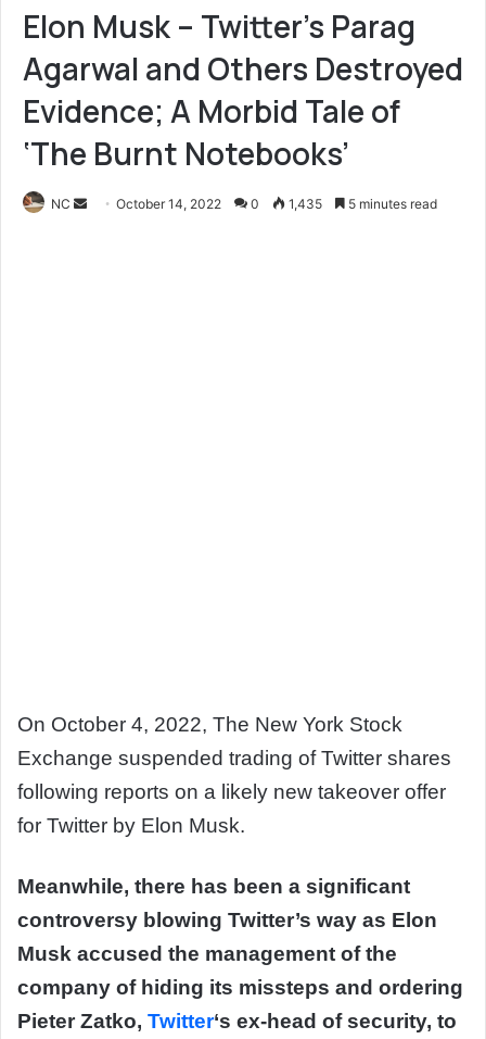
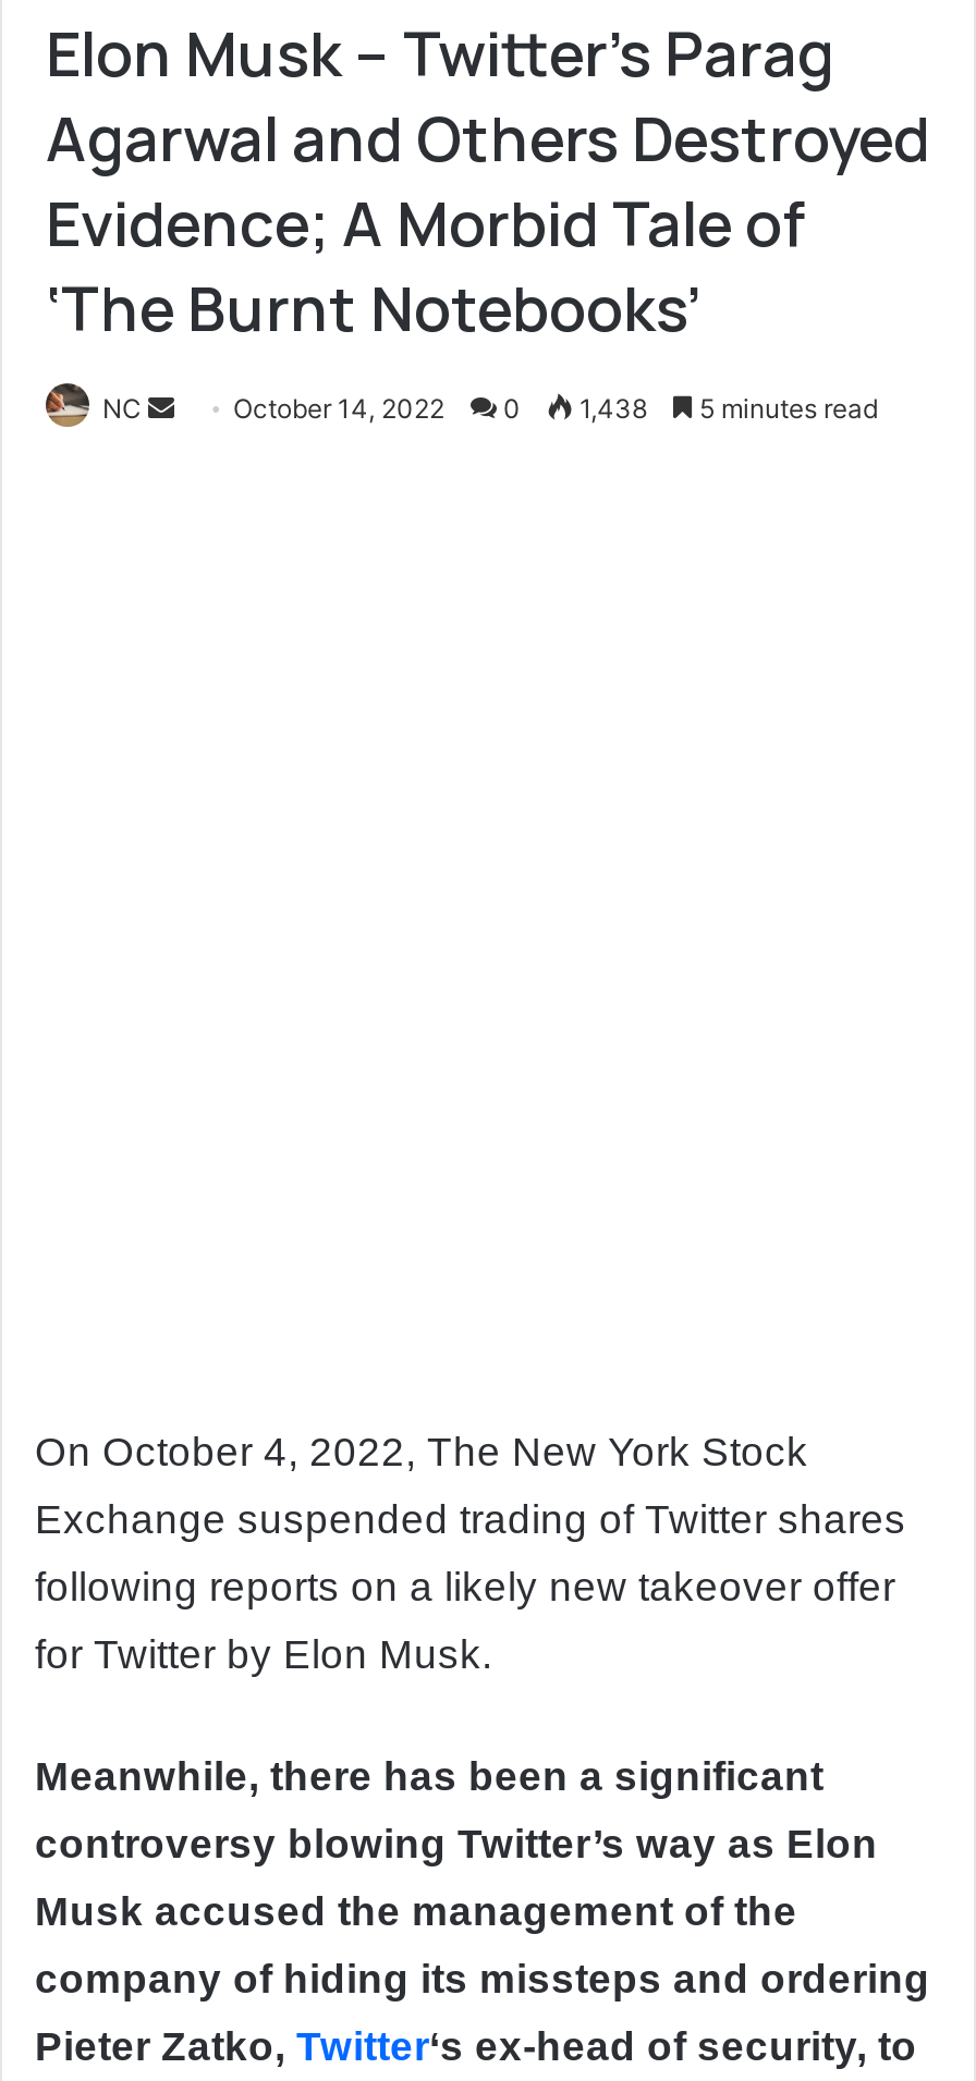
[285,196,322,212] 1,435 -> [573,392,647,425] 1,438

